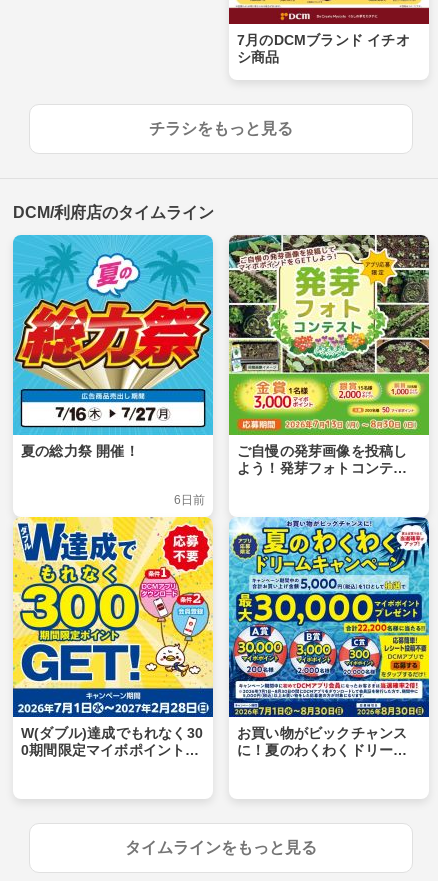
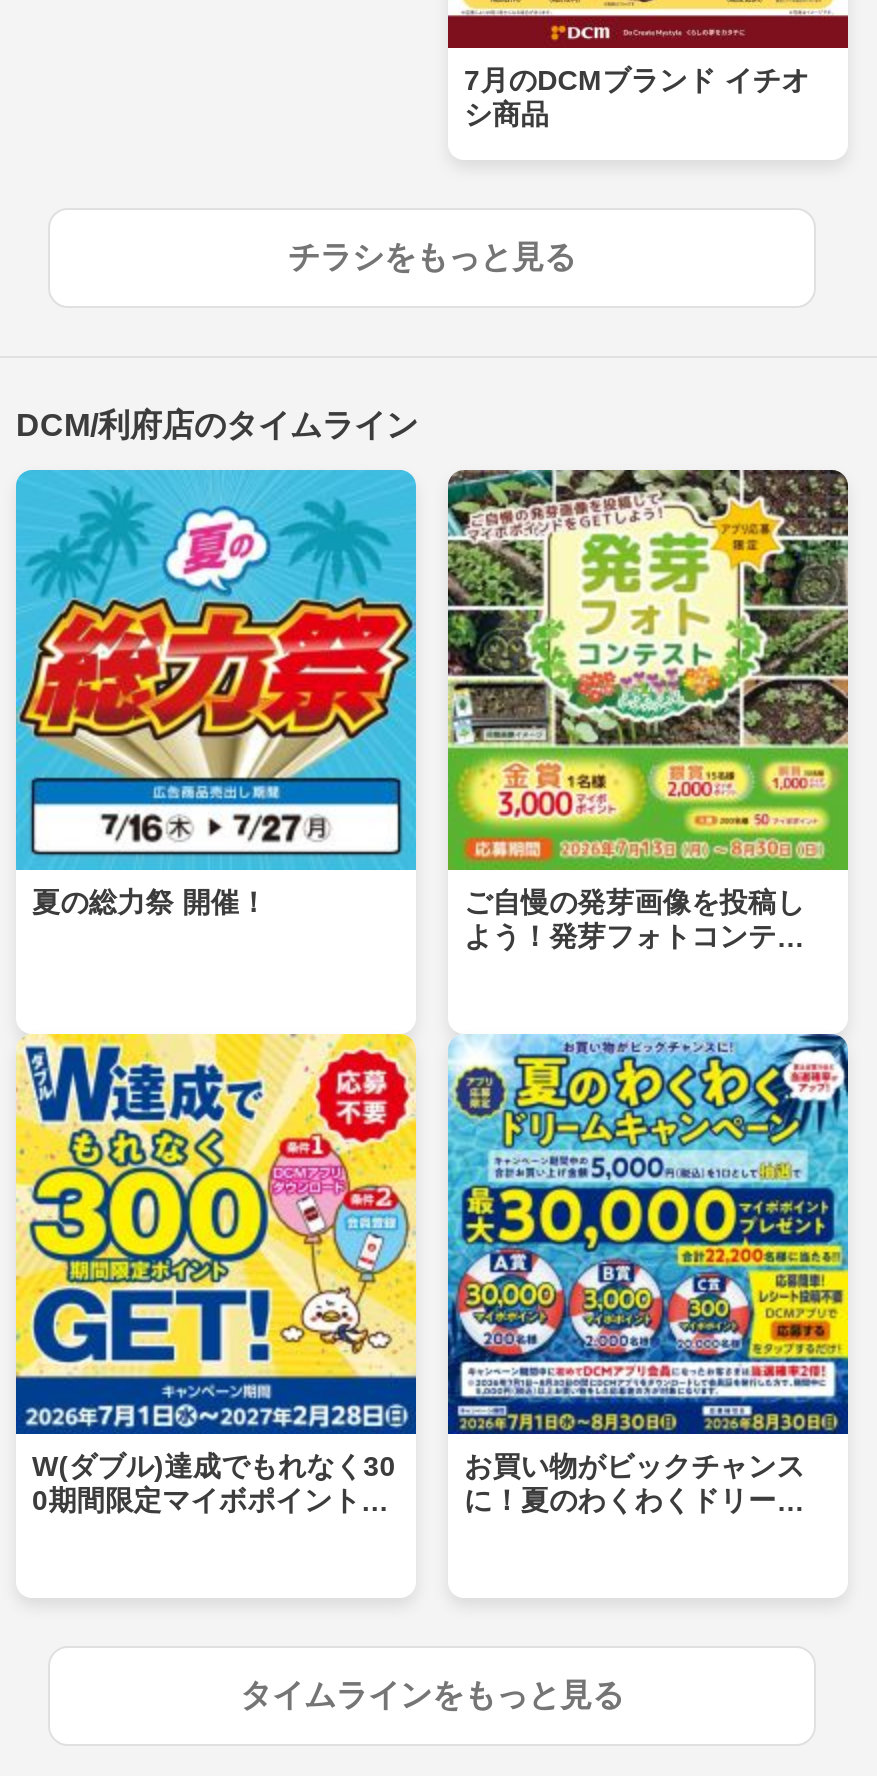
[174,493,205,507] 6日前 -> none

